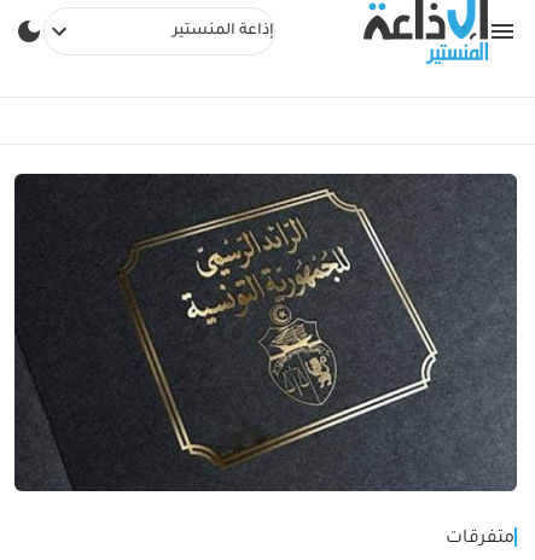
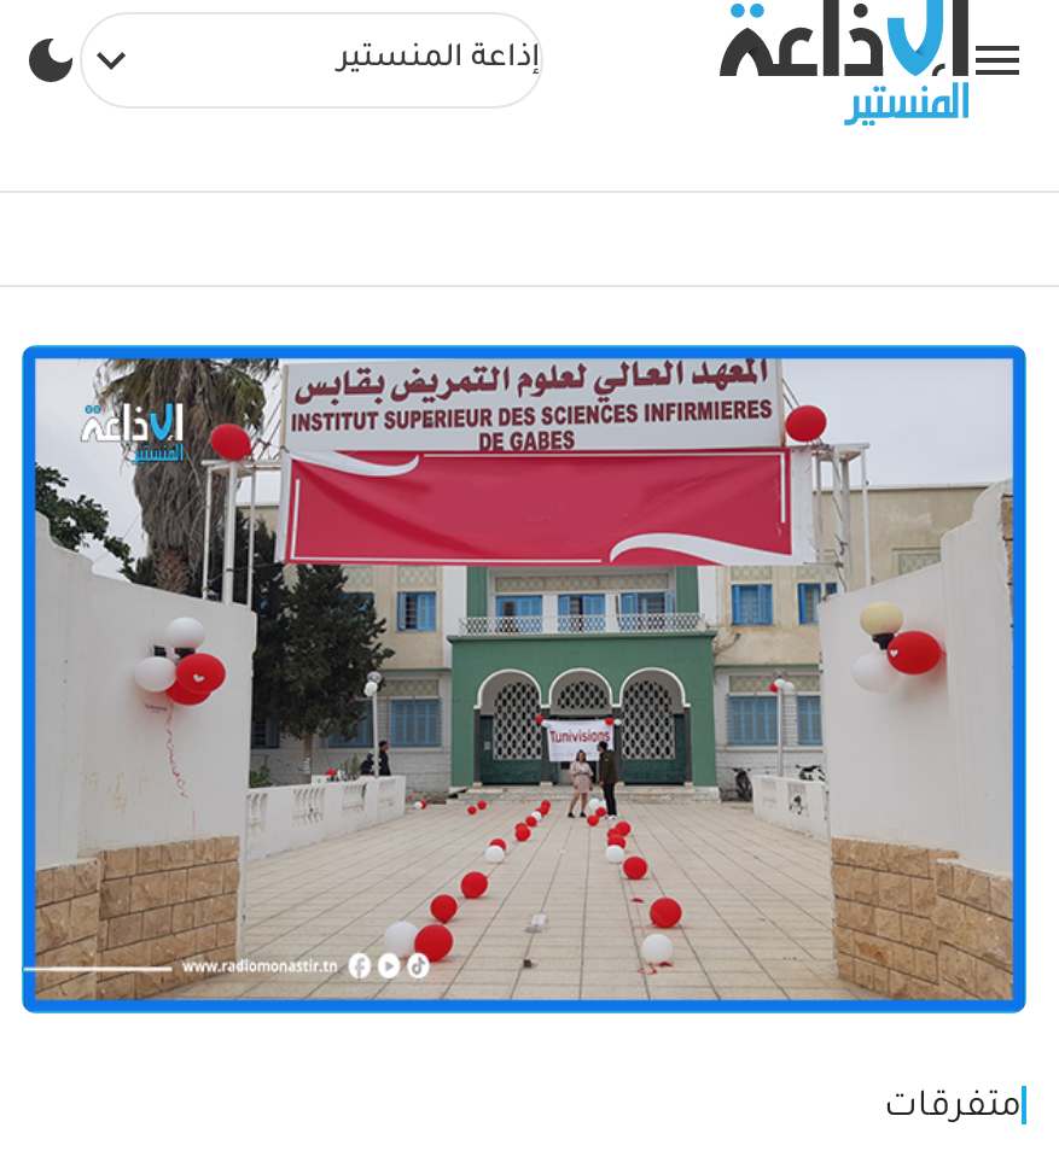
[13,173,518,492] [image] -> [19,343,1029,1016] [image]

